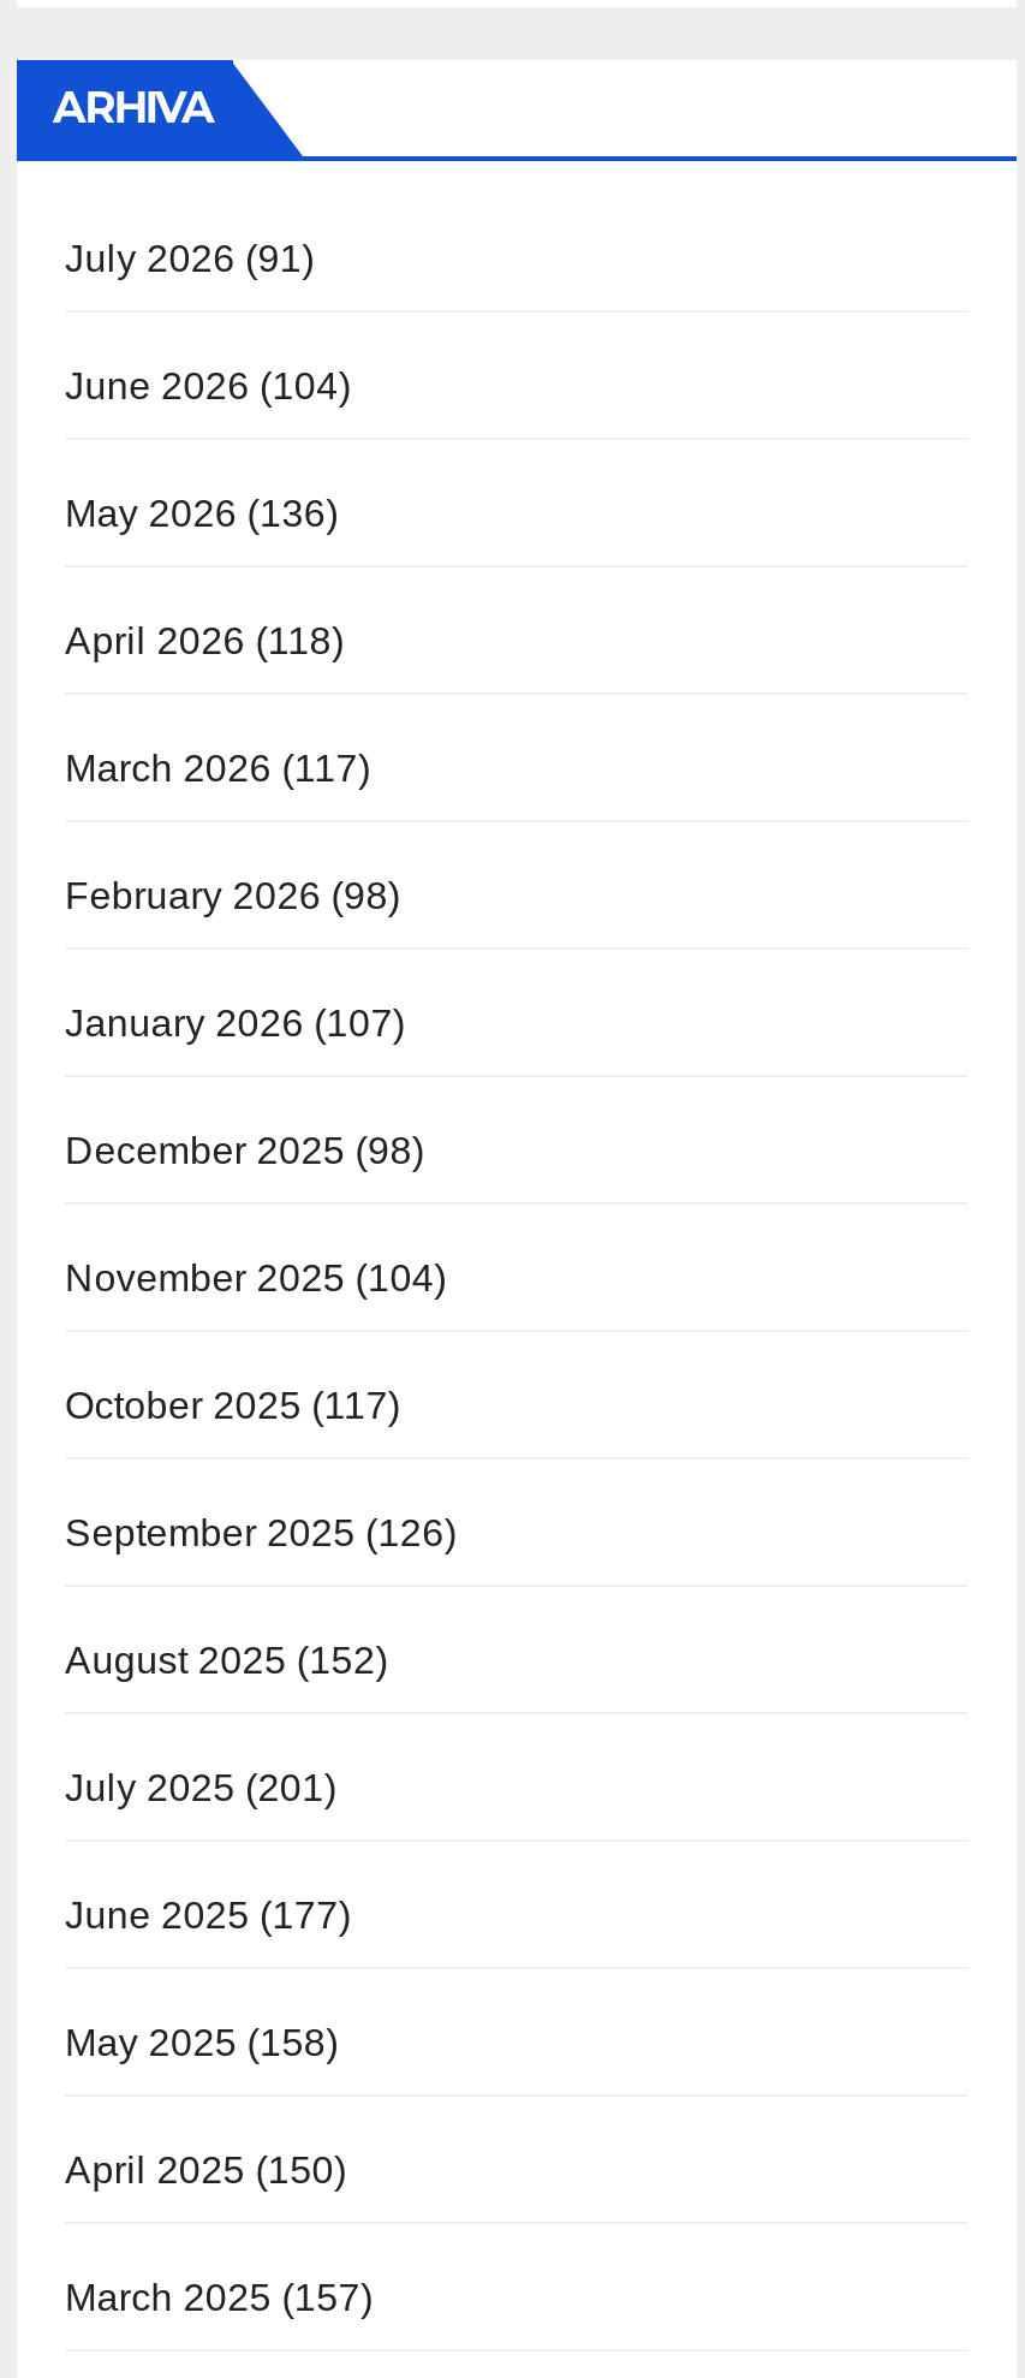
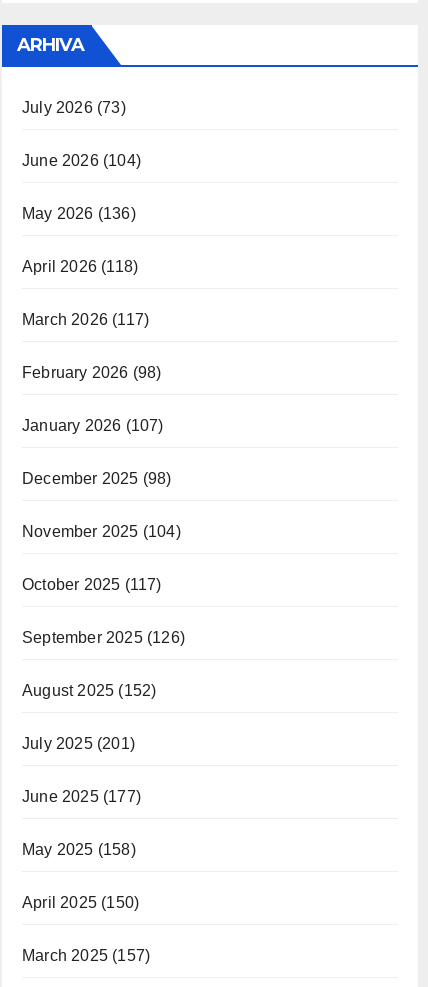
[65,238,314,279] July 2026 (91) -> [22,99,126,116] July 2026 (73)

